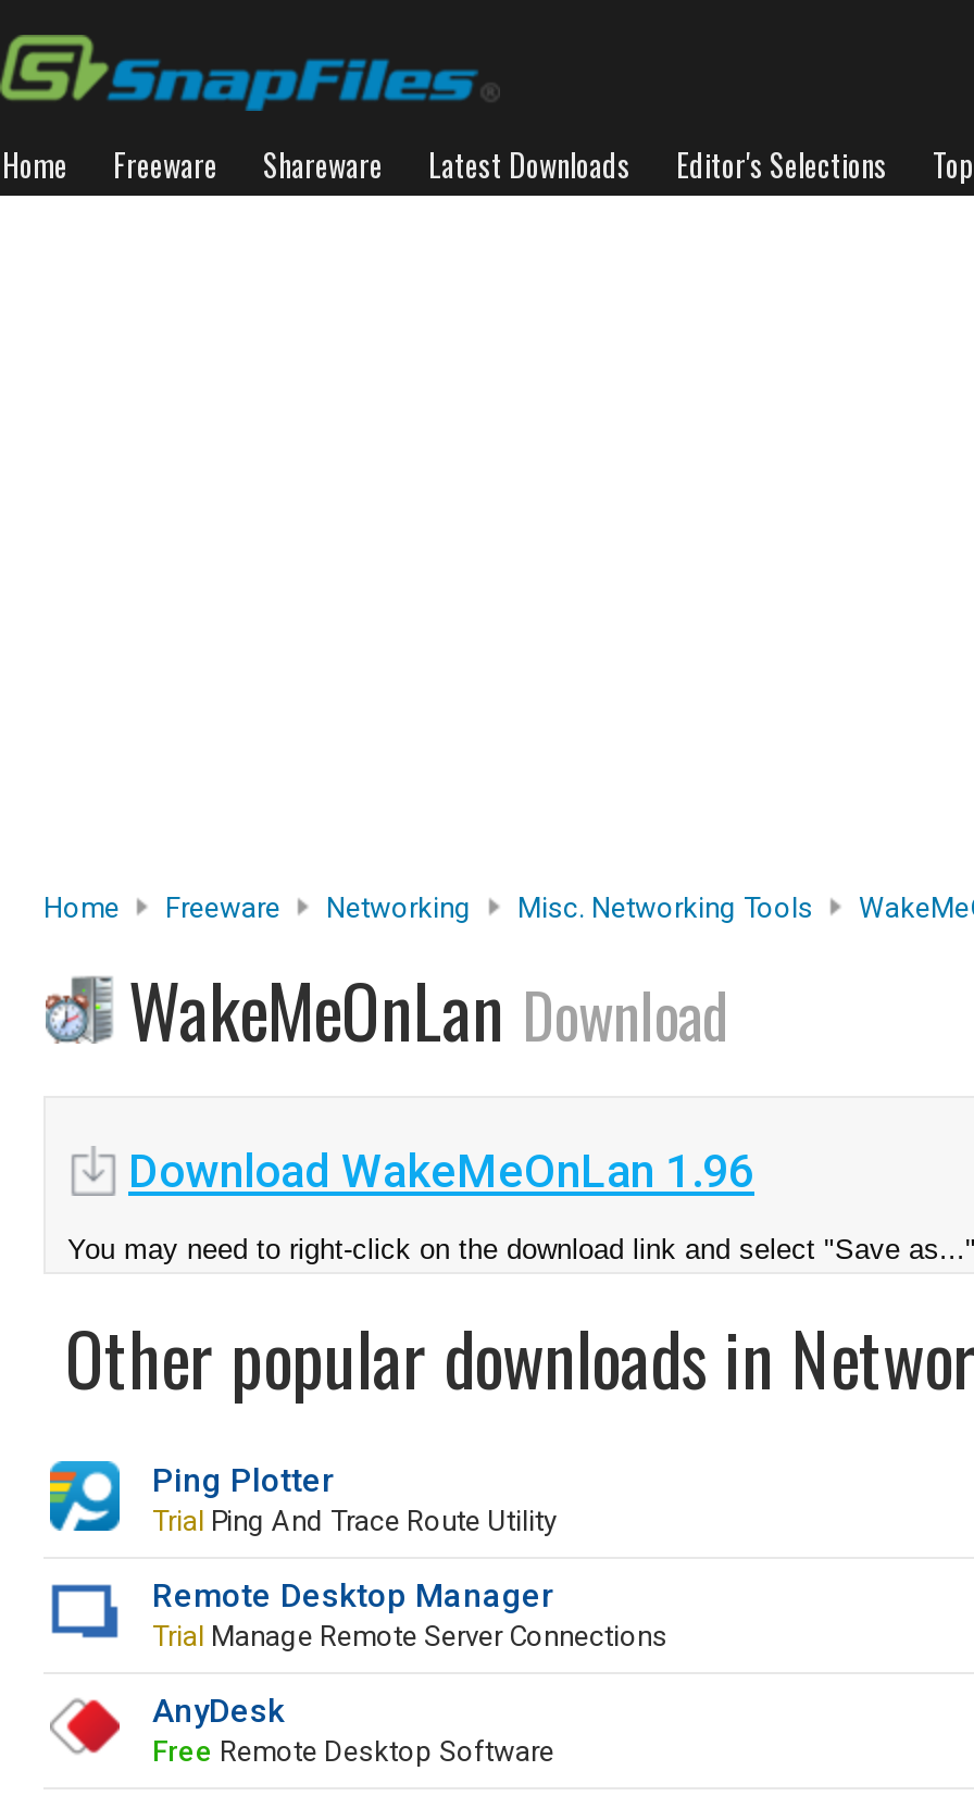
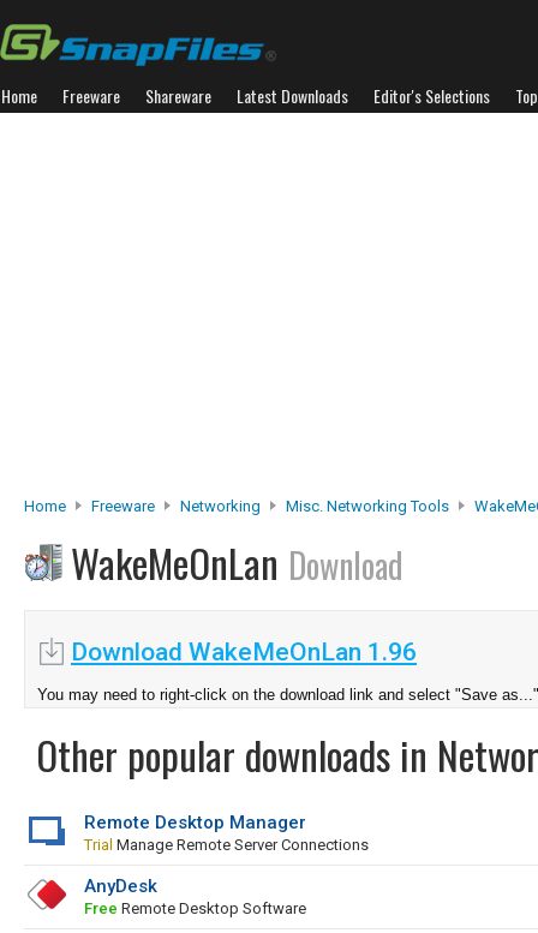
[48,1459,557,1537] [image] | Ping Plotter | Trial Ping And Trace Route Utility -> none

